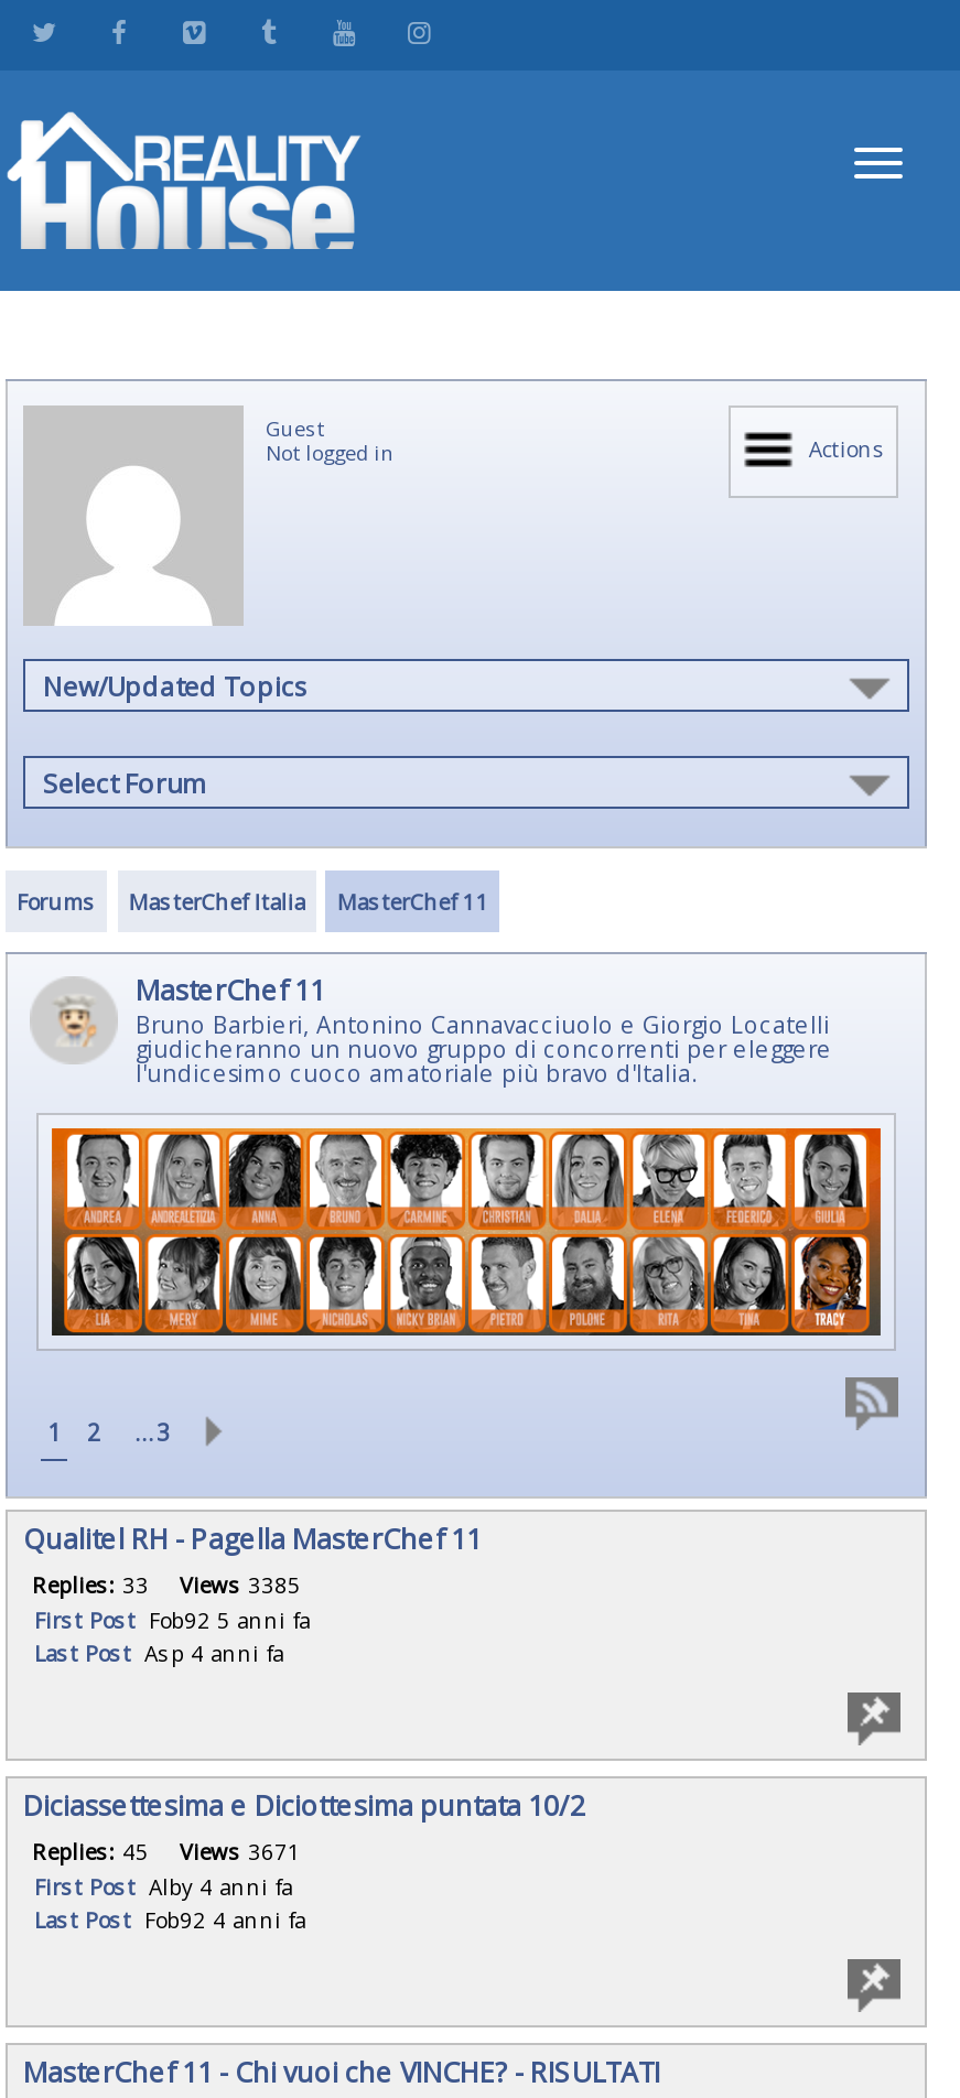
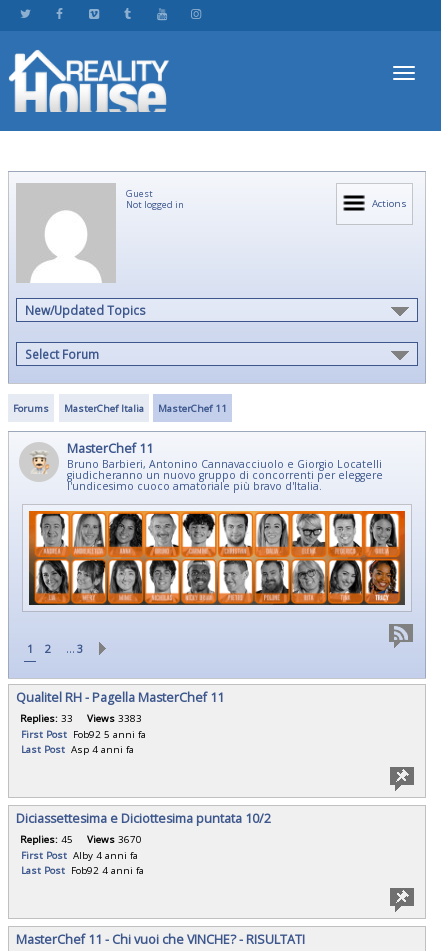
[32,1569,301,1600] Replies: 33 Views 3385 -> [20,711,142,725] Replies: 33 Views 3383
[32,1836,301,1867] Replies: 45 Views 3671 -> [20,832,142,846] Replies: 45 Views 3670

